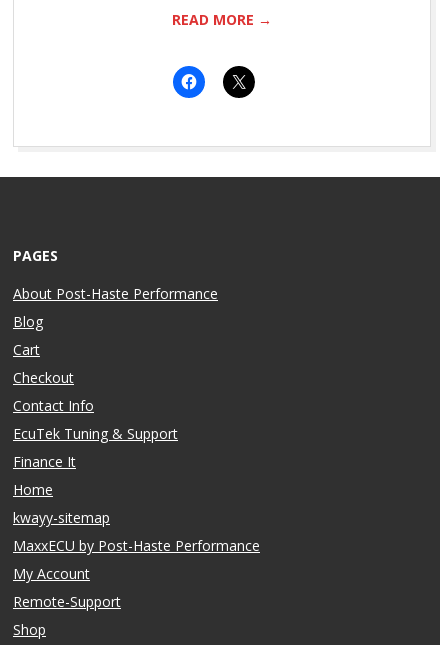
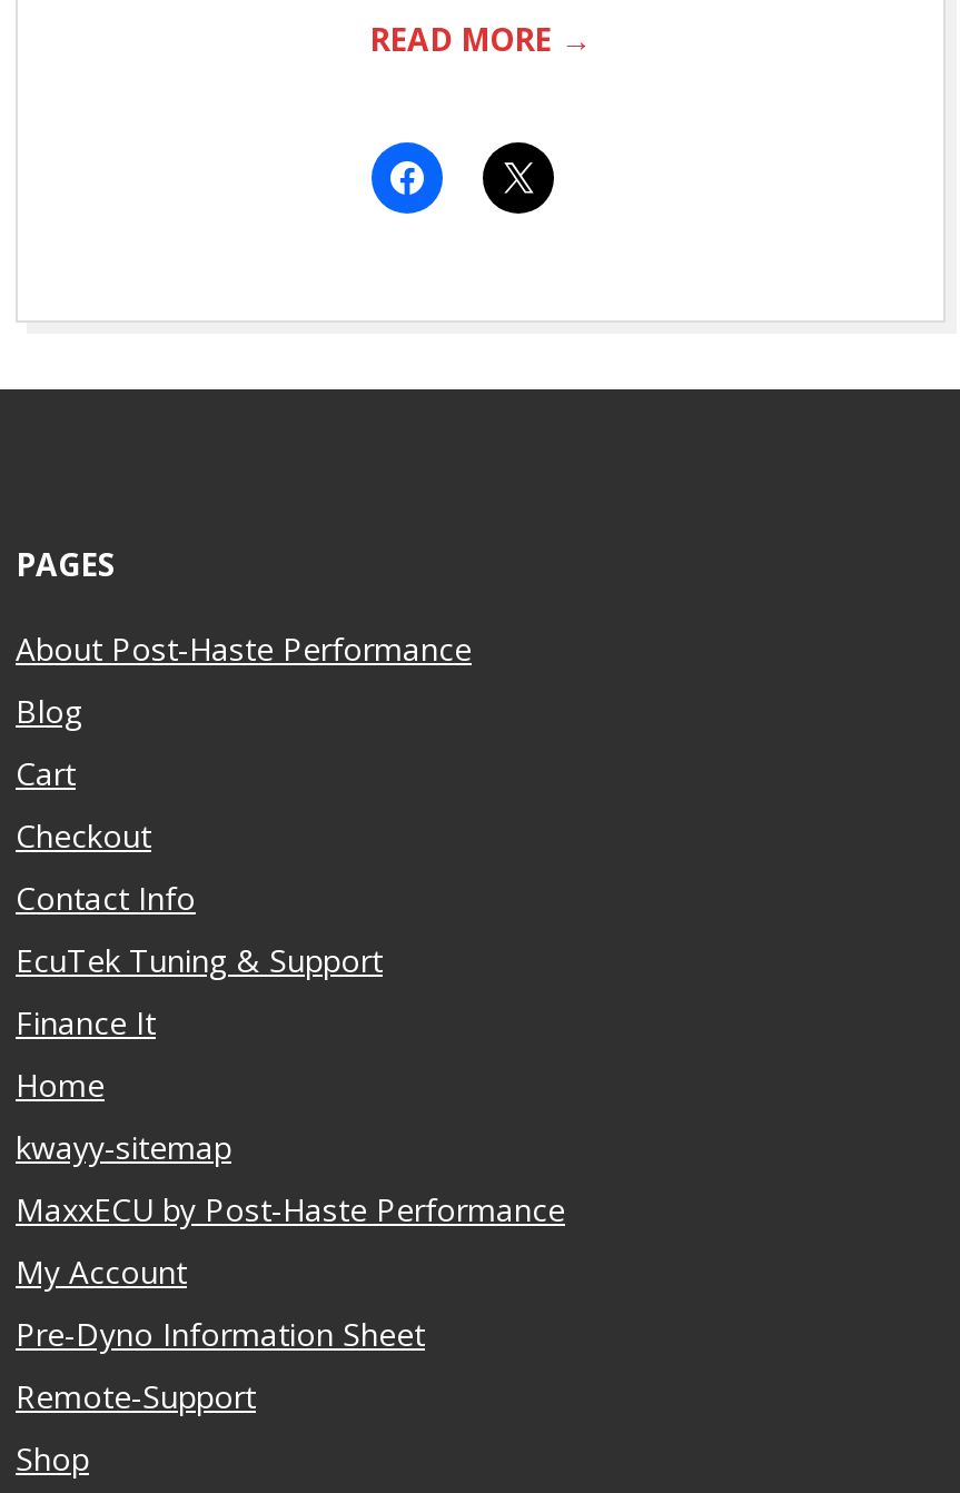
none -> [16,1312,425,1355] Pre-Dyno Information Sheet

